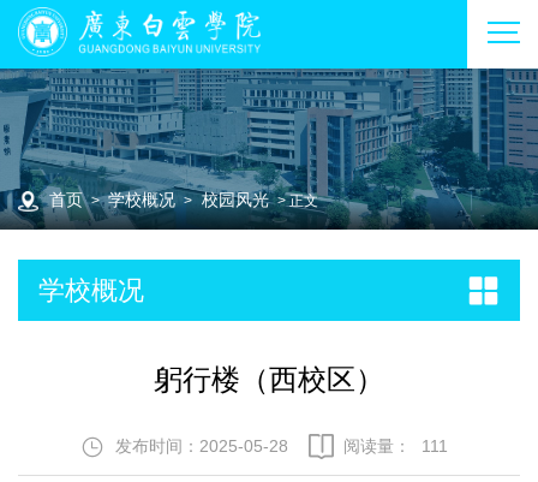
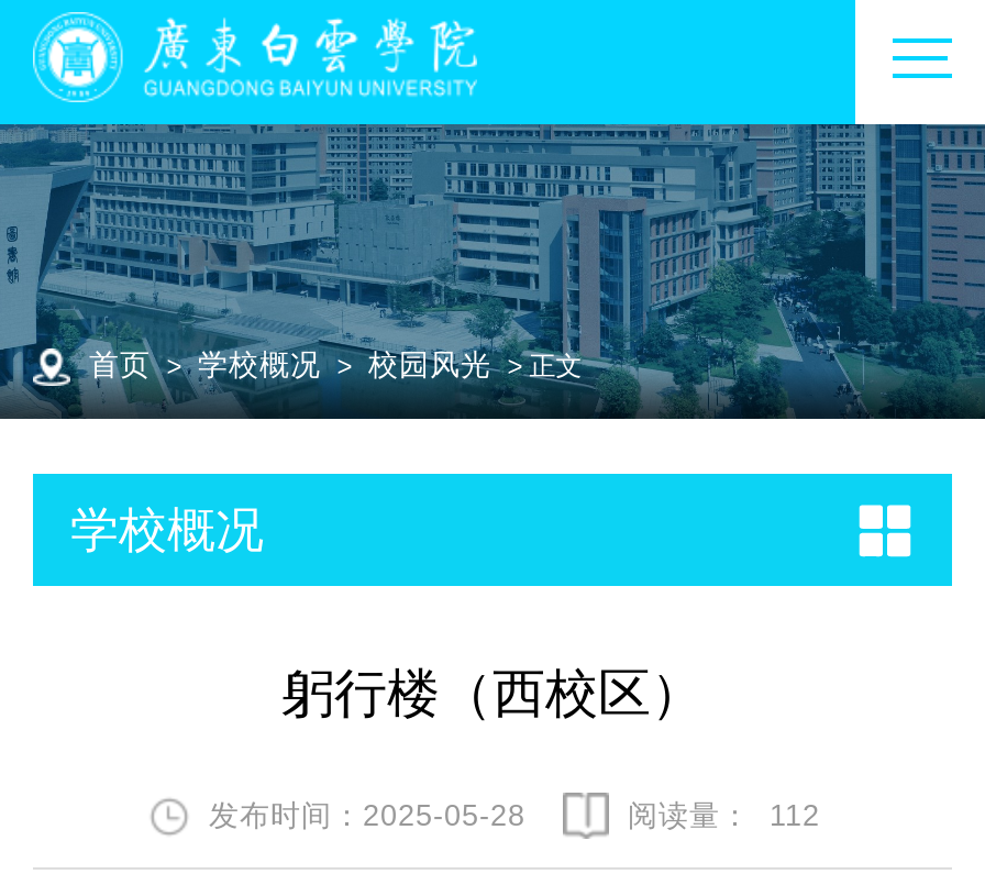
[343,438,447,456] 阅读量： 111 -> [628,799,820,832] 阅读量： 112

